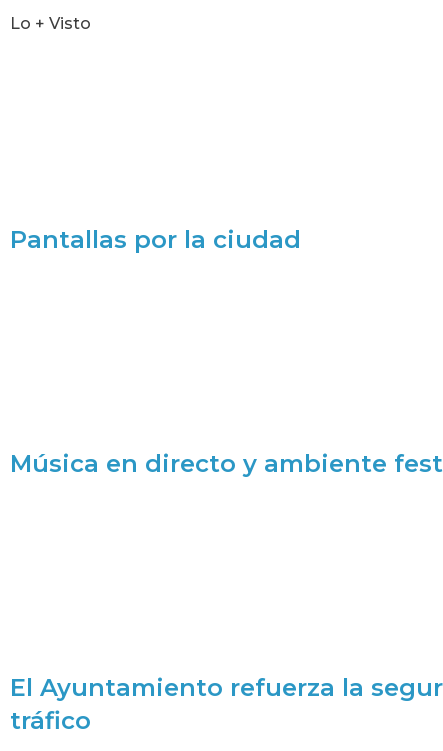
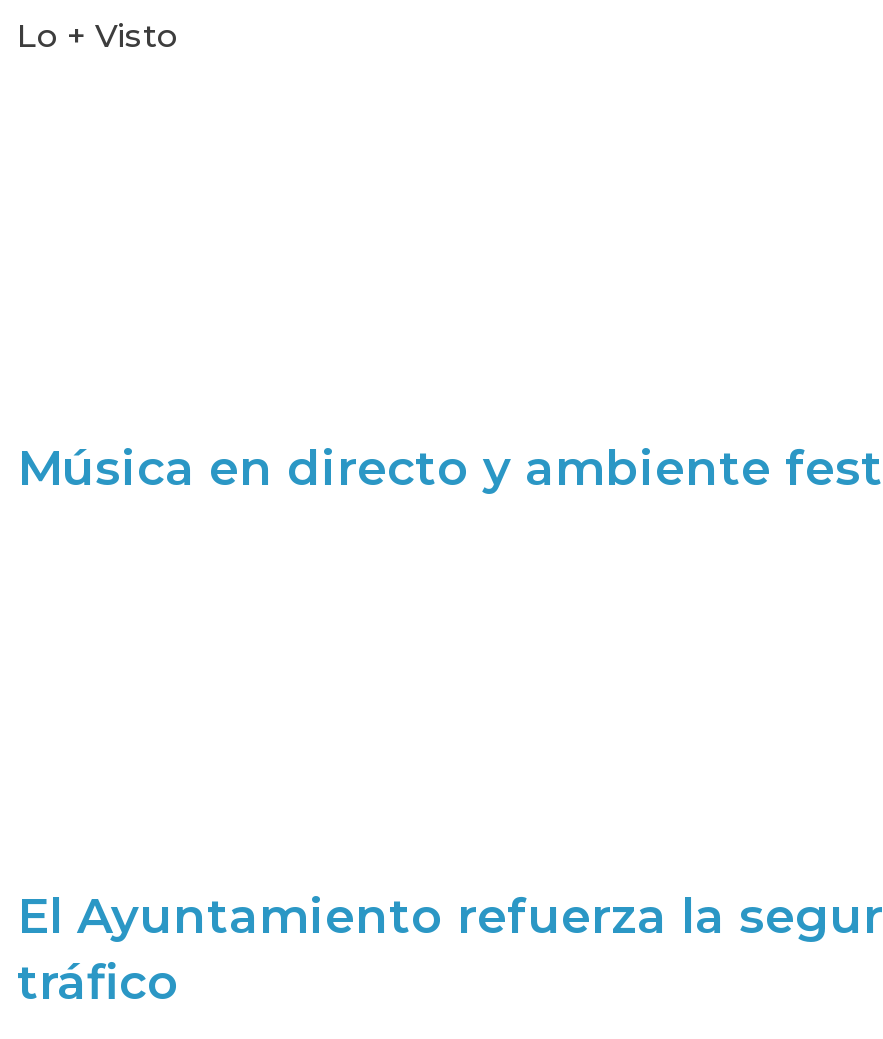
[10,225,301,254] Pantallas por la ciudad -> none

